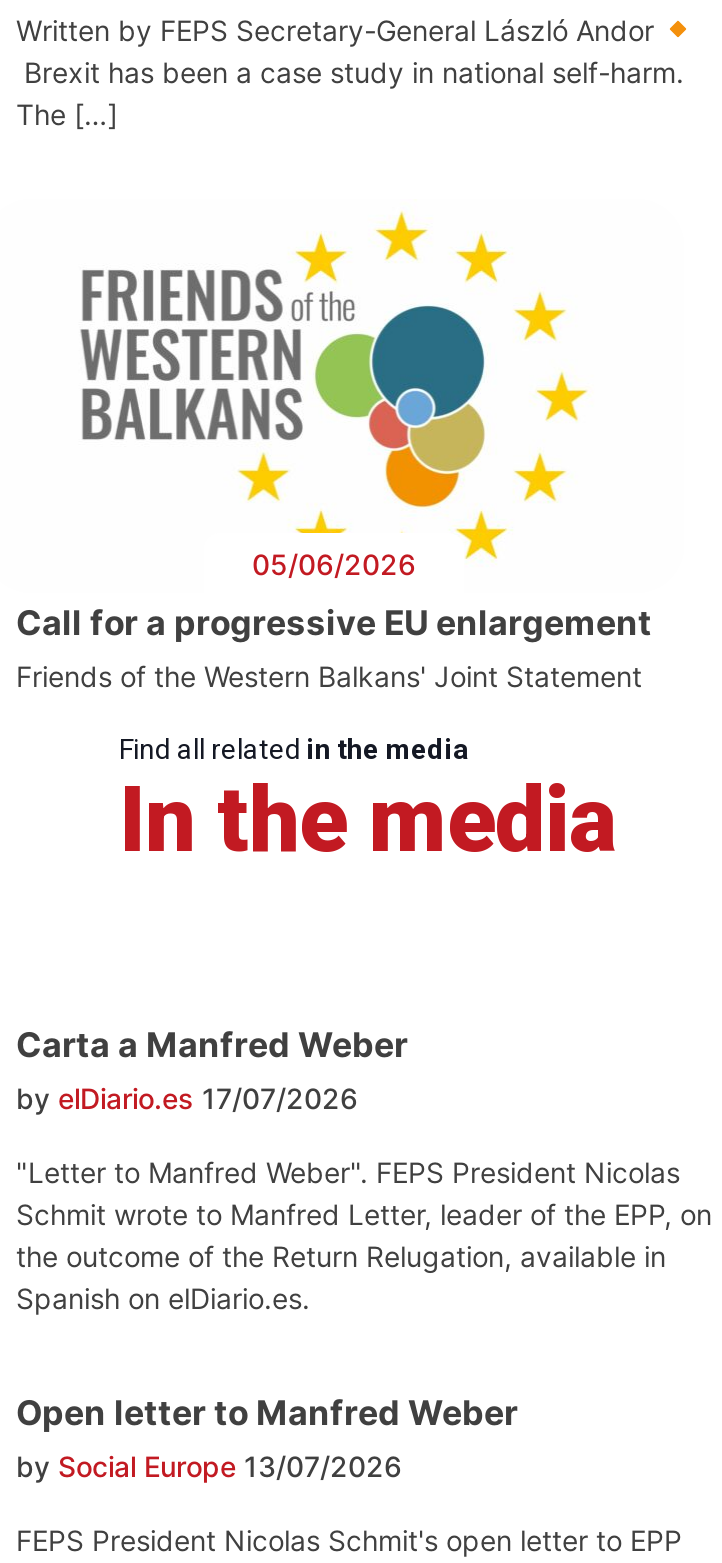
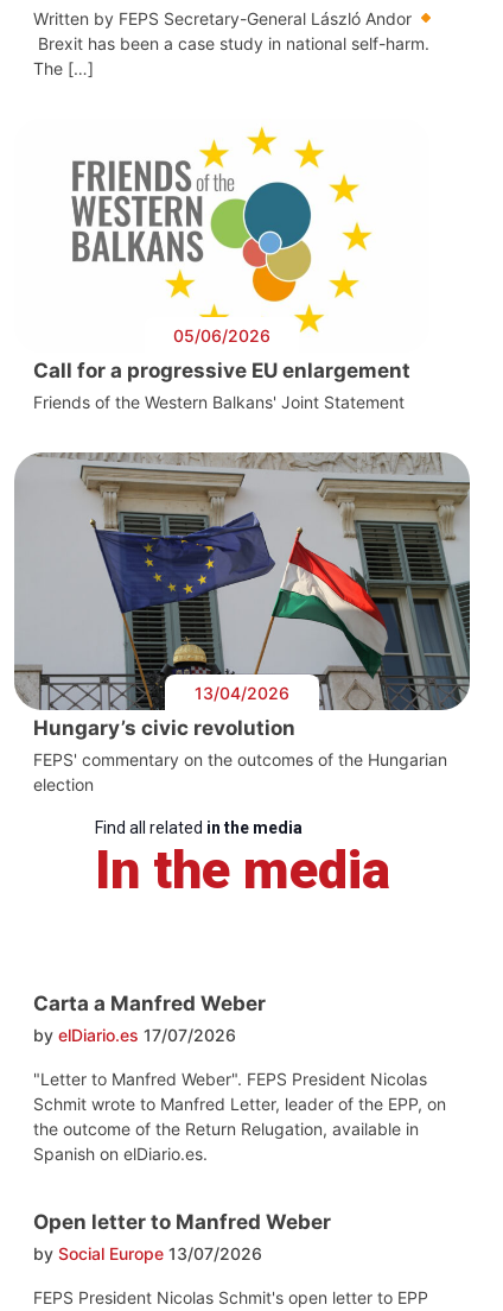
none -> [13,451,471,795] [image] | 13/04/2026 | Hungary’s civic revolution | FEPS' commentary on the outcomes of the Hungarian | election

